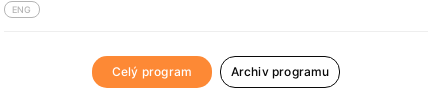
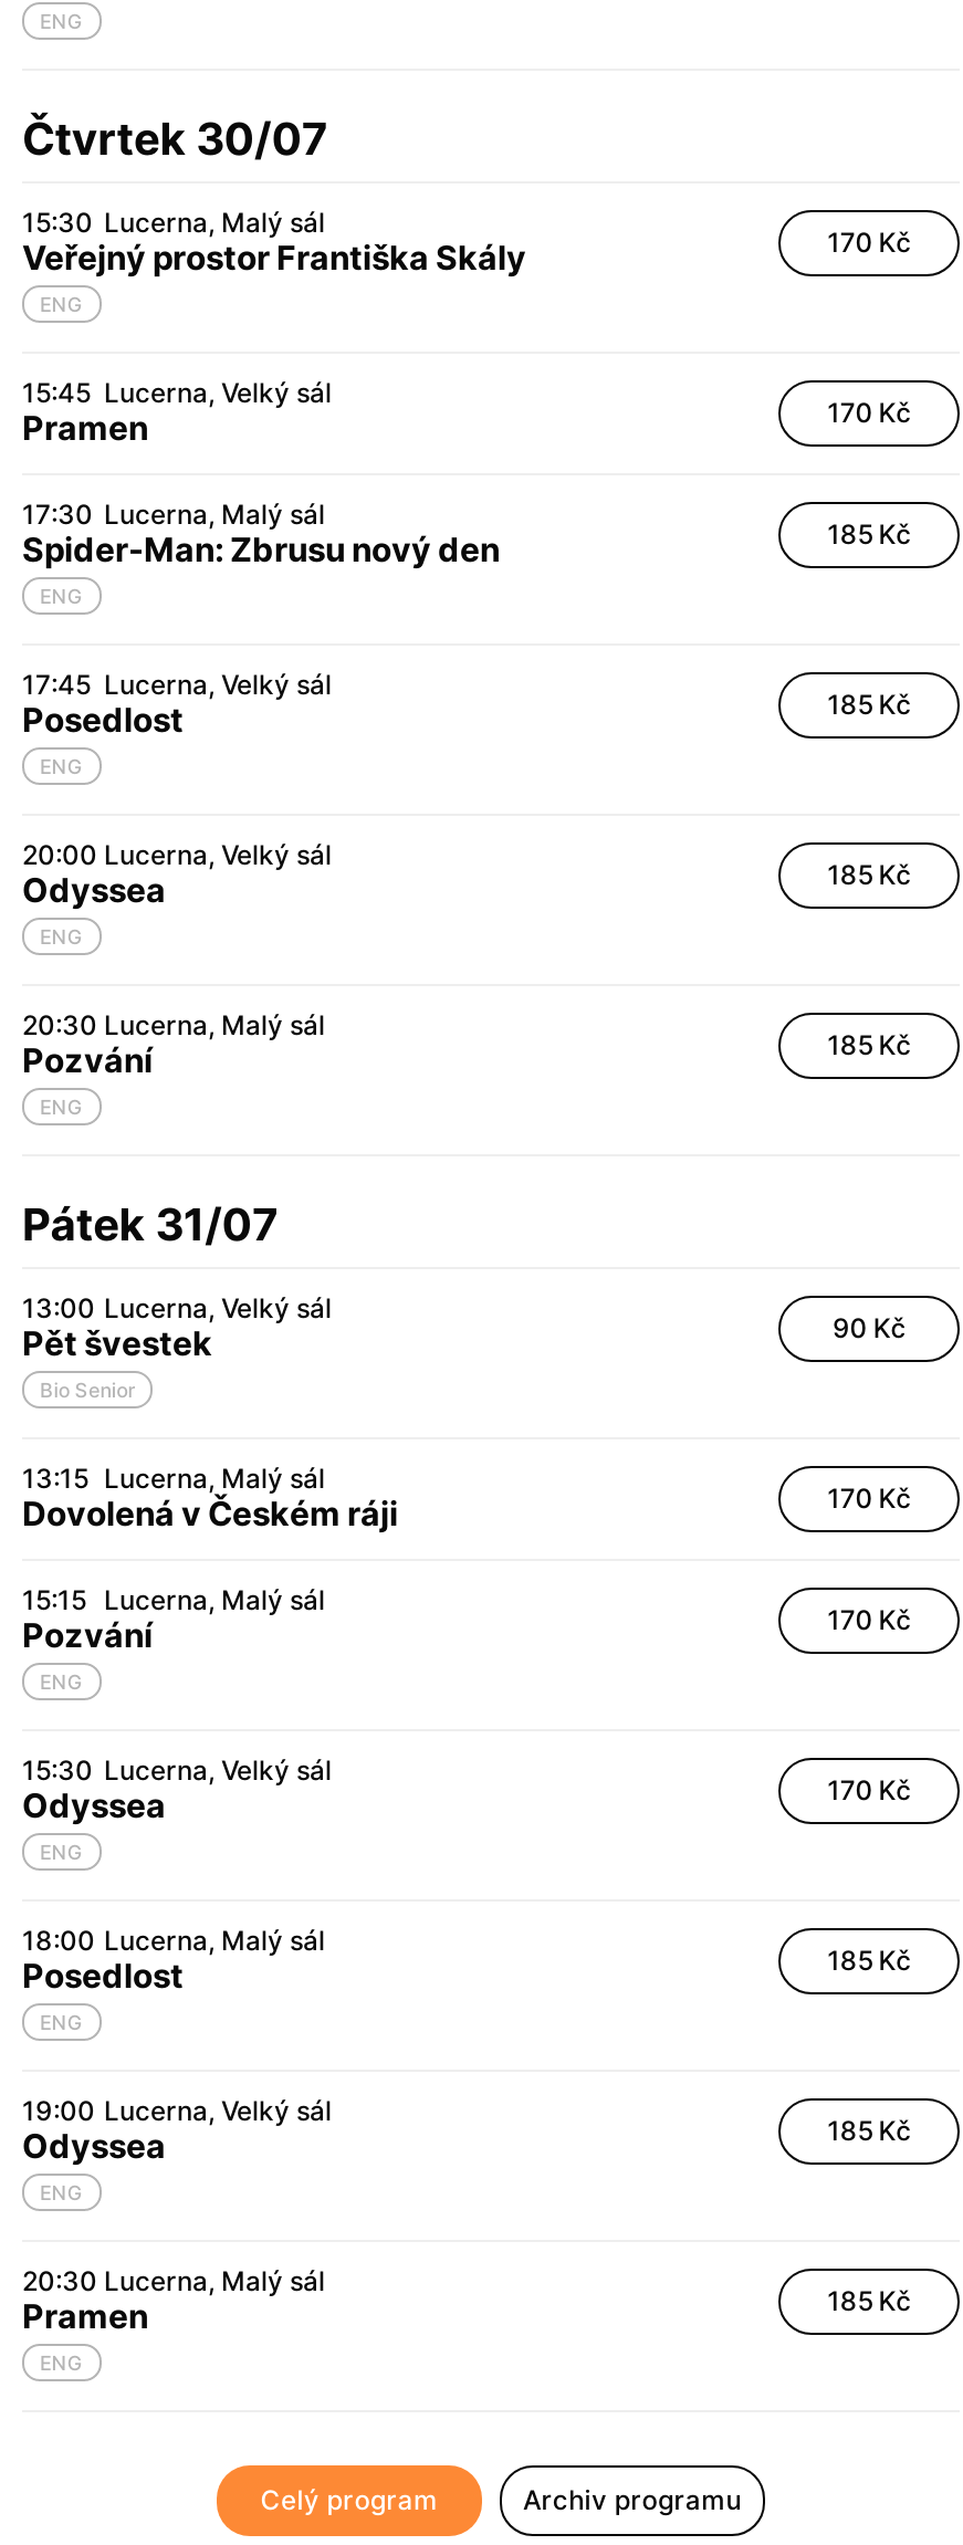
none -> [22,113,526,316] Čtvrtek 30/07 | 15:30 Lucerna Malý sál | Veřejný prostor Františka Skály | ENG
none -> [22,376,911,608] 15:45 Lucerna Velký sál | Pramen | 170 Kč | 17:30 Lucerna Malý sál | Spider-Man: Zbrusu nový den | ENG
none -> [22,668,332,778] 17:45 Lucerna Velký sál | Posedlost | ENG
none -> [22,838,332,949] 20:00 Lucerna Velký sál | Odyssea | ENG
none -> [22,1008,325,1119] 20:30 Lucerna Malý sál | Pozvání | ENG
none -> [22,1198,332,1402] Pátek 31/07 | 13:00 Lucerna Velký sál | Pět švestek | Bio Senior
none -> [22,1462,911,1694] 13:15 Lucerna Malý sál | Dovolená v Českém ráji | 170 Kč | 15:15 Lucerna Malý sál | Pozvání | ENG
none -> [22,1753,332,1864] 15:30 Lucerna Velký sál | Odyssea | ENG
none -> [22,1924,325,2034] 18:00 Lucerna Malý sál | Posedlost | ENG
none -> [22,2094,332,2204] 19:00 Lucerna Velký sál | Odyssea | ENG
none -> [22,2264,325,2375] 20:30 Lucerna Malý sál | Pramen | ENG
none -> [827,226,911,259] 170 Kč
none -> [827,517,911,551] 185 Kč
none -> [827,688,911,721] 185 Kč
none -> [827,858,911,891] 185 Kč
none -> [827,1028,911,1061] 185 Kč
none -> [827,1603,911,1636] 170 Kč
none -> [827,1773,911,1806] 170 Kč
none -> [827,1944,911,1977] 185 Kč
none -> [827,2114,911,2147] 185 Kč
none -> [827,2284,911,2317] 185 Kč
none -> [833,1311,906,1344] 90 Kč

